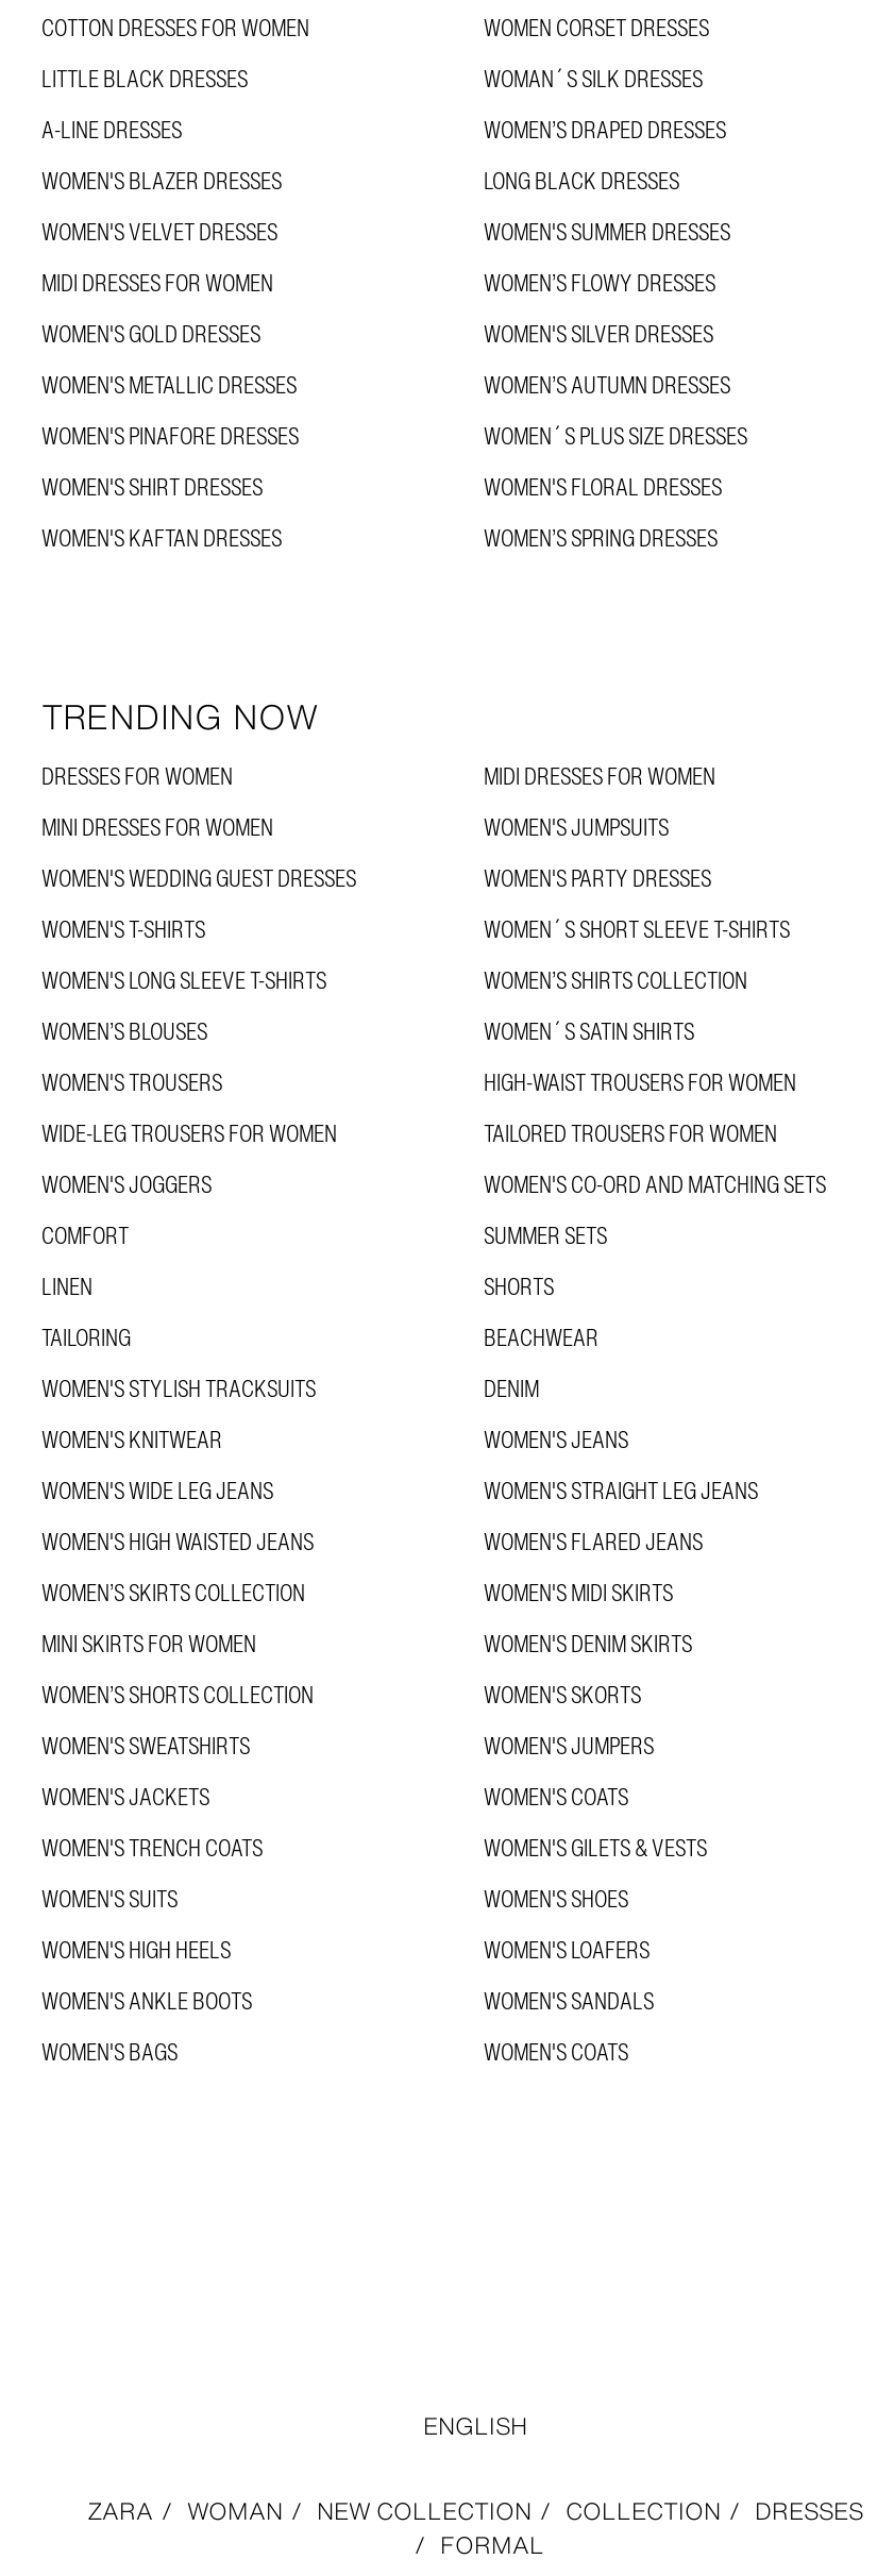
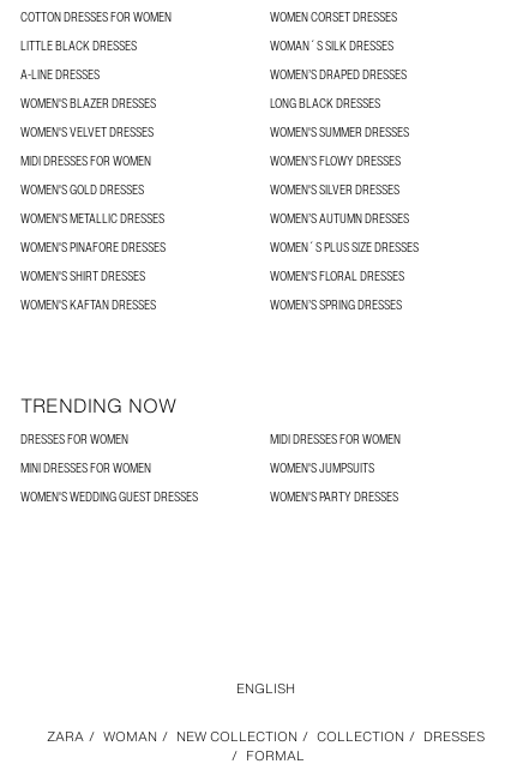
[41,912,826,2069] WOMEN'S T-SHIRTS | WOMEN´S SHORT SLEEVE T-SHIRTS | WOMEN'S LONG SLEEVE T-SHIRTS | WOMEN’S SHIRTS COLLECTION | WOMEN’S BLOUSES | WOMEN´S SATIN SHIRTS | WOMEN'S TROUSERS | HIGH-WAIST TROUSERS FOR WOMEN | WIDE-LEG TROUSERS FOR WOMEN | TAILORED TROUSERS FOR WOMEN | WOMEN'S JOGGERS | WOMEN'S CO-ORD AND MATCHING SETS | COMFORT | SUMMER SETS | LINEN | SHORTS | TAILORING | BEACHWEAR | WOMEN'S STYLISH TRACKSUITS | DENIM | WOMEN'S KNITWEAR | WOMEN'S JEANS | WOMEN'S WIDE LEG JEANS | WOMEN'S STRAIGHT LEG JEANS | WOMEN'S HIGH WAISTED JEANS | WOMEN'S FLARED JEANS | WOMEN’S SKIRTS COLLECTION | WOMEN'S MIDI SKIRTS | MINI SKIRTS FOR WOMEN | WOMEN'S DENIM SKIRTS | WOMEN’S SHORTS COLLECTION | WOMEN'S SKORTS | WOMEN'S SWEATSHIRTS | WOMEN'S JUMPERS | WOMEN'S JACKETS | WOMEN'S COATS | WOMEN'S TRENCH COATS | WOMEN'S GILETS & VESTS | WOMEN'S SUITS | WOMEN'S SHOES | WOMEN'S HIGH HEELS | WOMEN'S LOAFERS | WOMEN'S ANKLE BOOTS | WOMEN'S SANDALS | WOMEN'S BAGS | WOMEN'S COATS -> none

